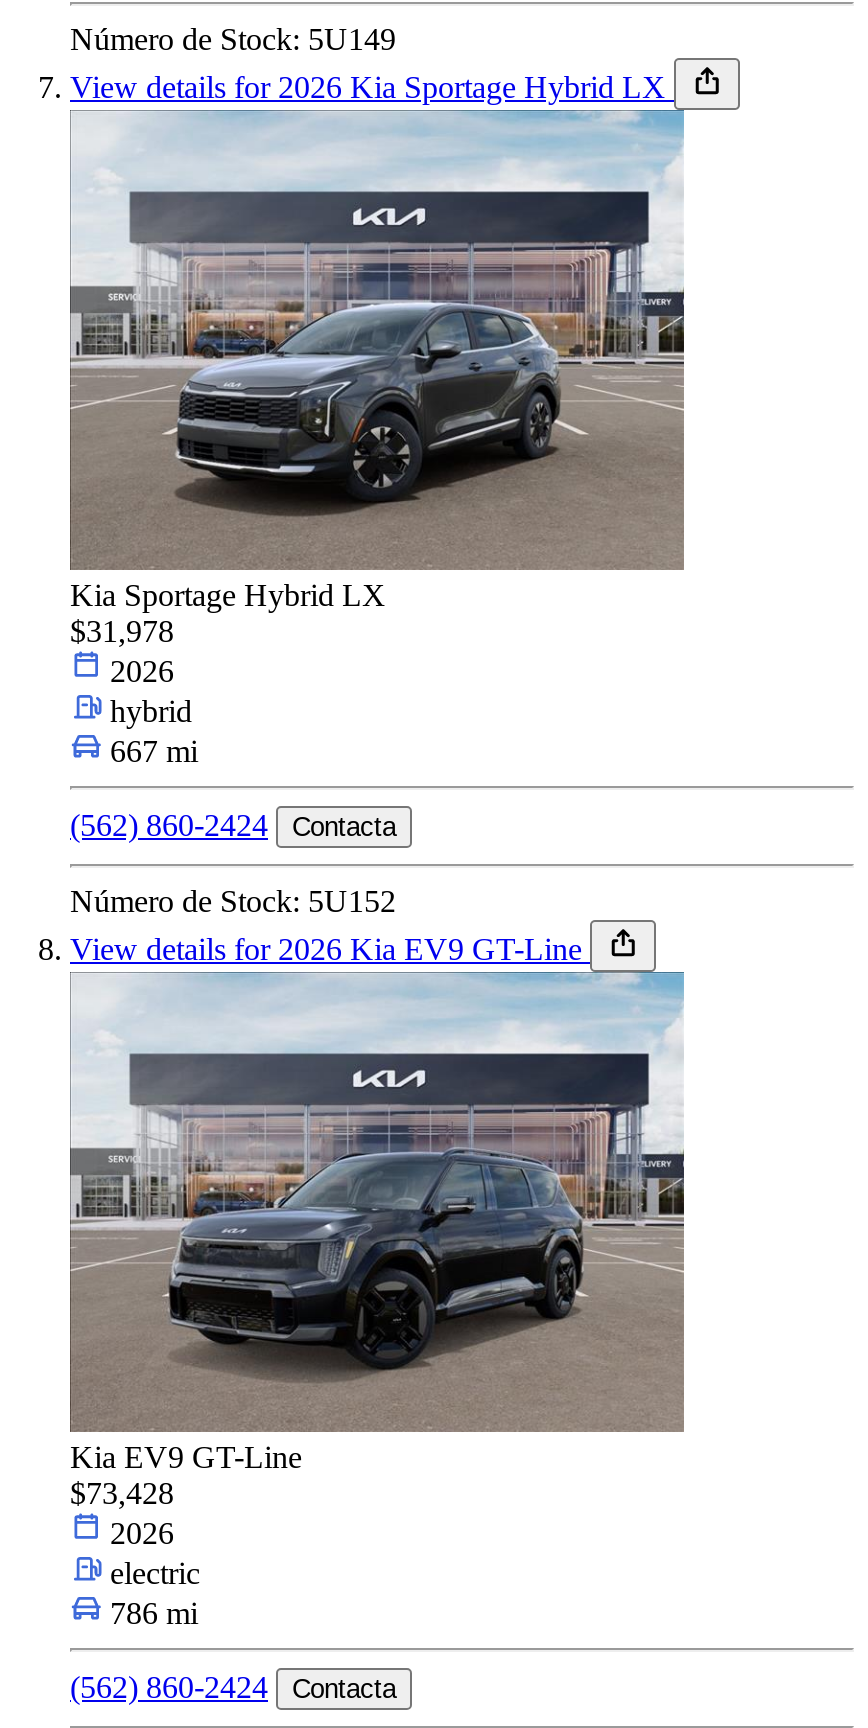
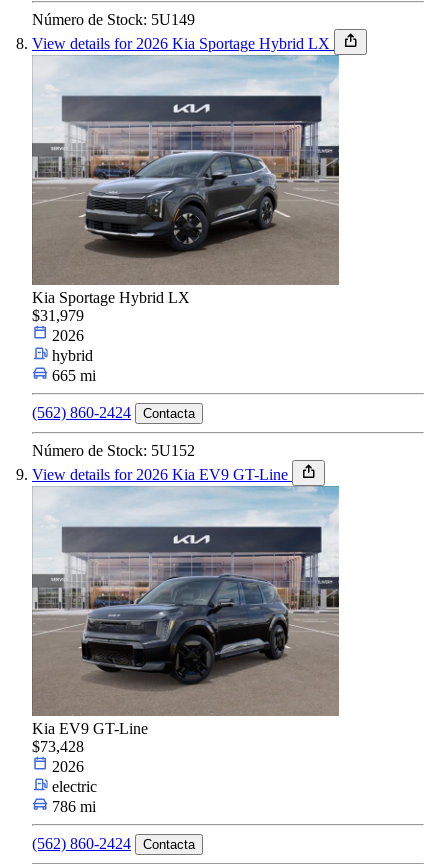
[70,615,174,649] $31,978 -> [32,307,84,324] $31,979
[110,735,198,769] 667 mi -> [52,367,96,384] 665 mi

